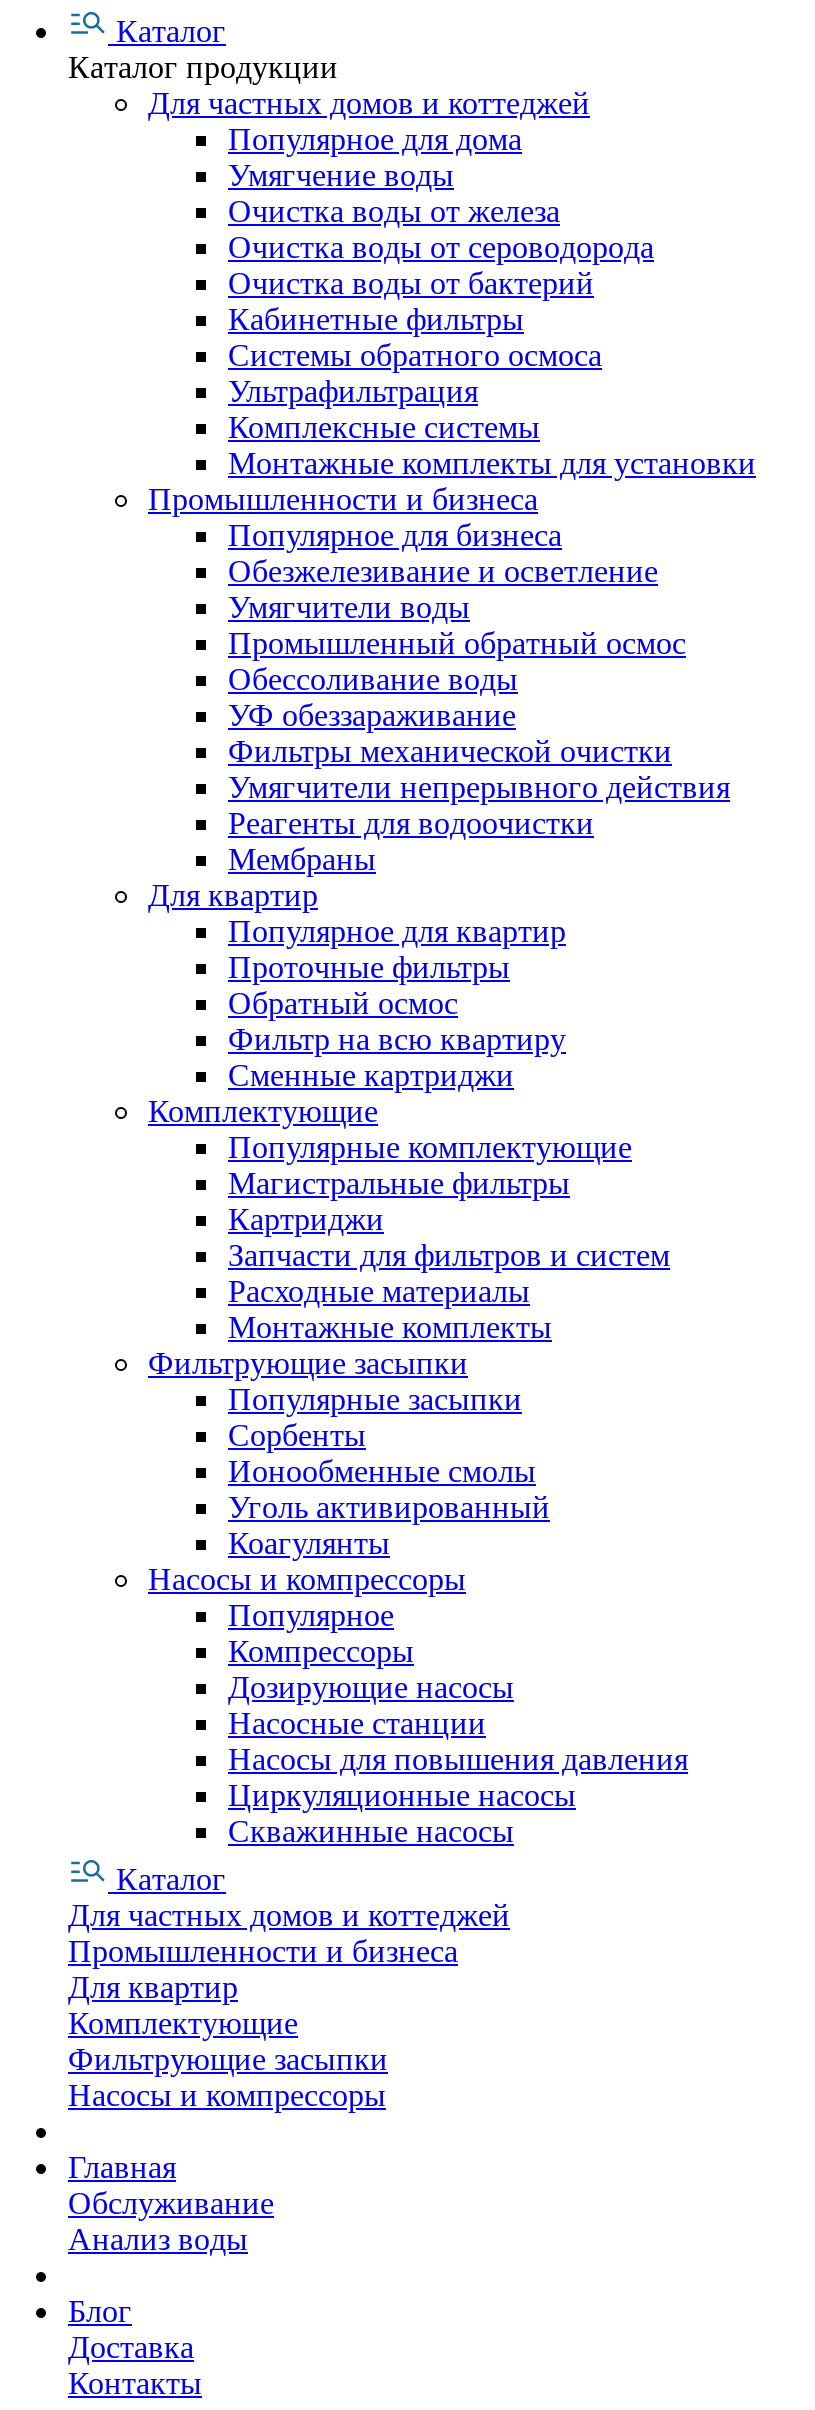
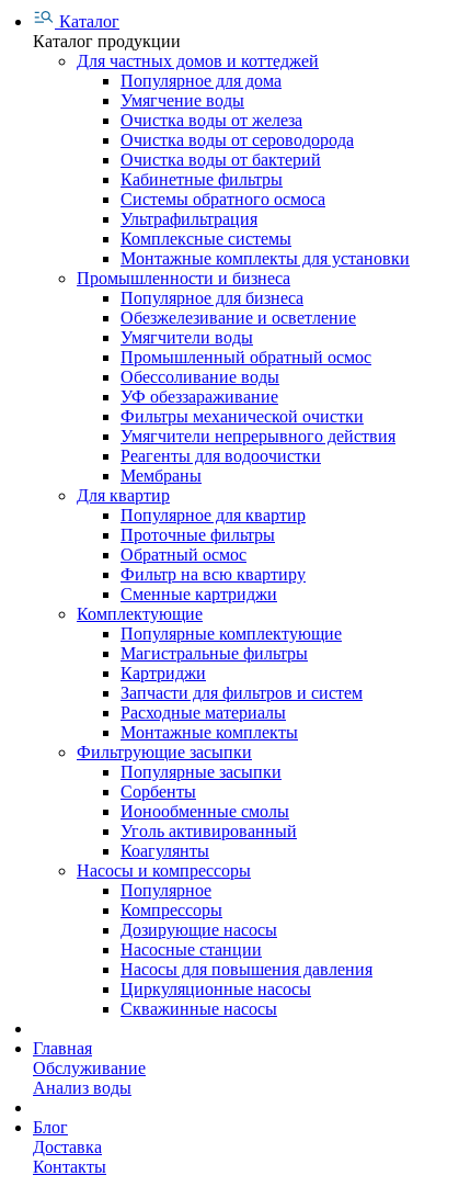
[68,1862,510,2112] Каталог | Для частных домов и коттеджей | Промышленности и бизнеса | Для квартир | Комплектующие | Фильтрующие засыпки | Насосы и компрессоры -> none

